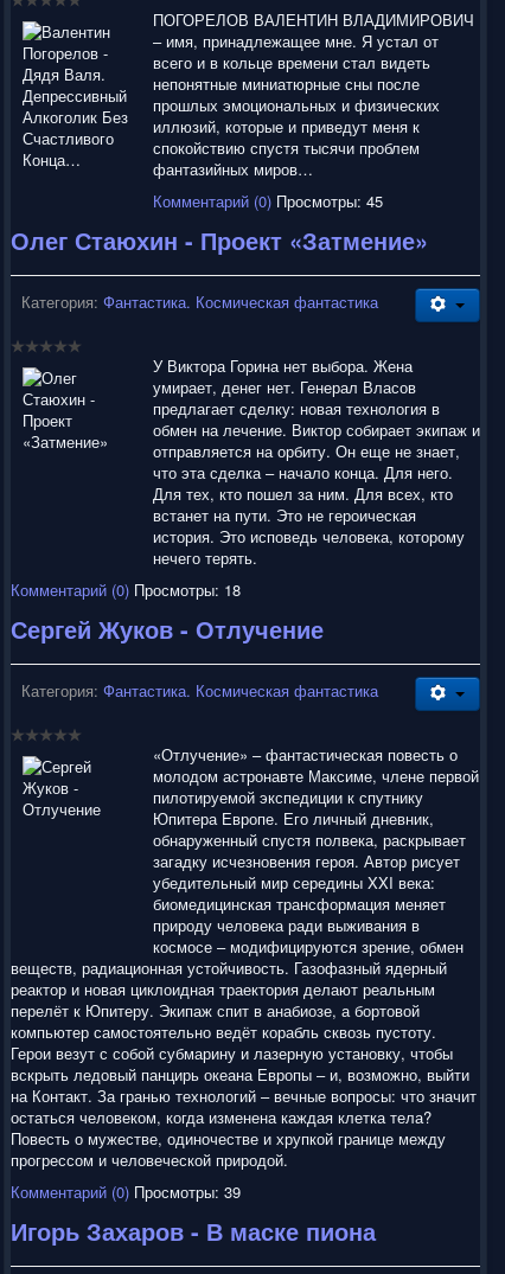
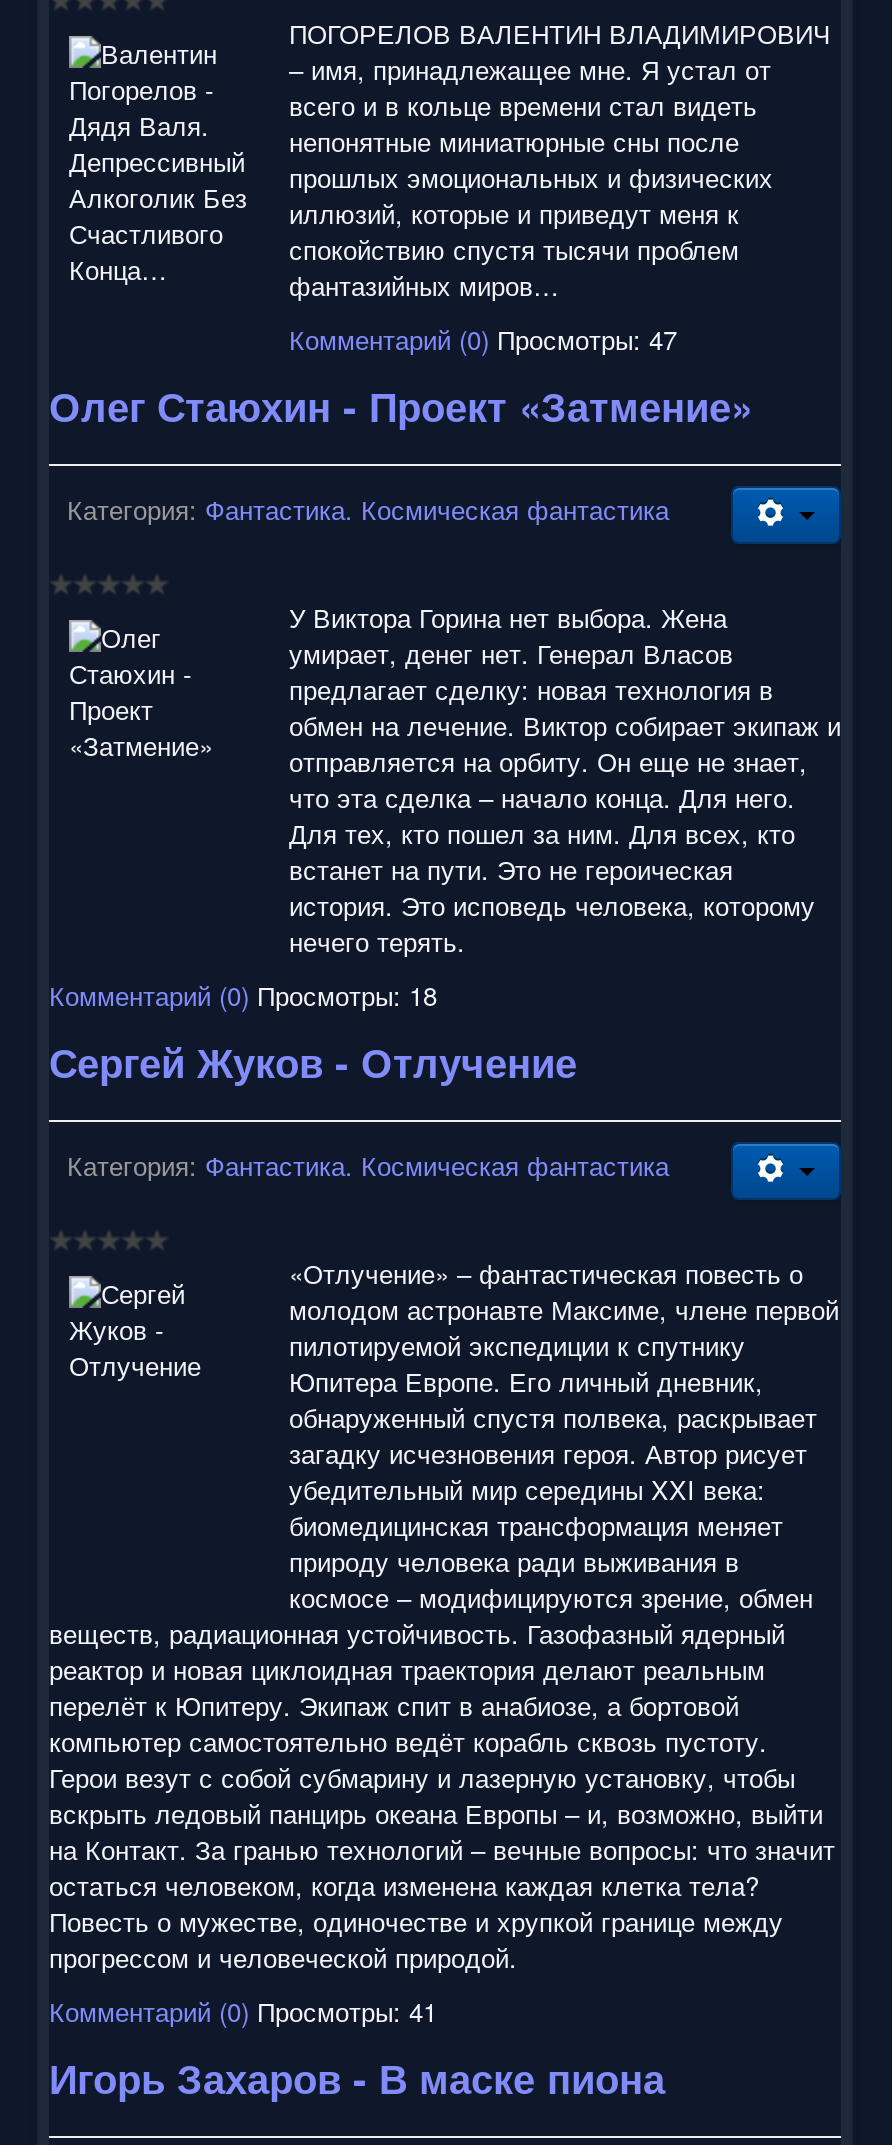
[153,189,383,212] Комментарий (0) Просмотры: 45 -> [289,319,677,357] Комментарий (0) Просмотры: 47
[11,1180,241,1202] Комментарий (0) Просмотры: 39 -> [49,1991,437,2029] Комментарий (0) Просмотры: 41

